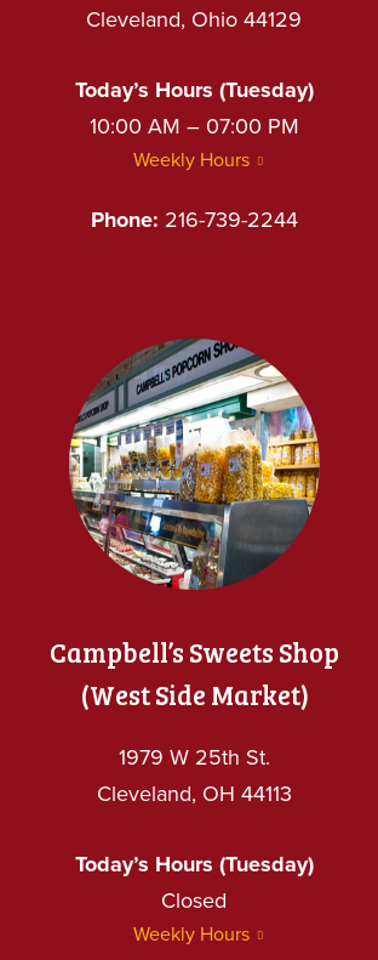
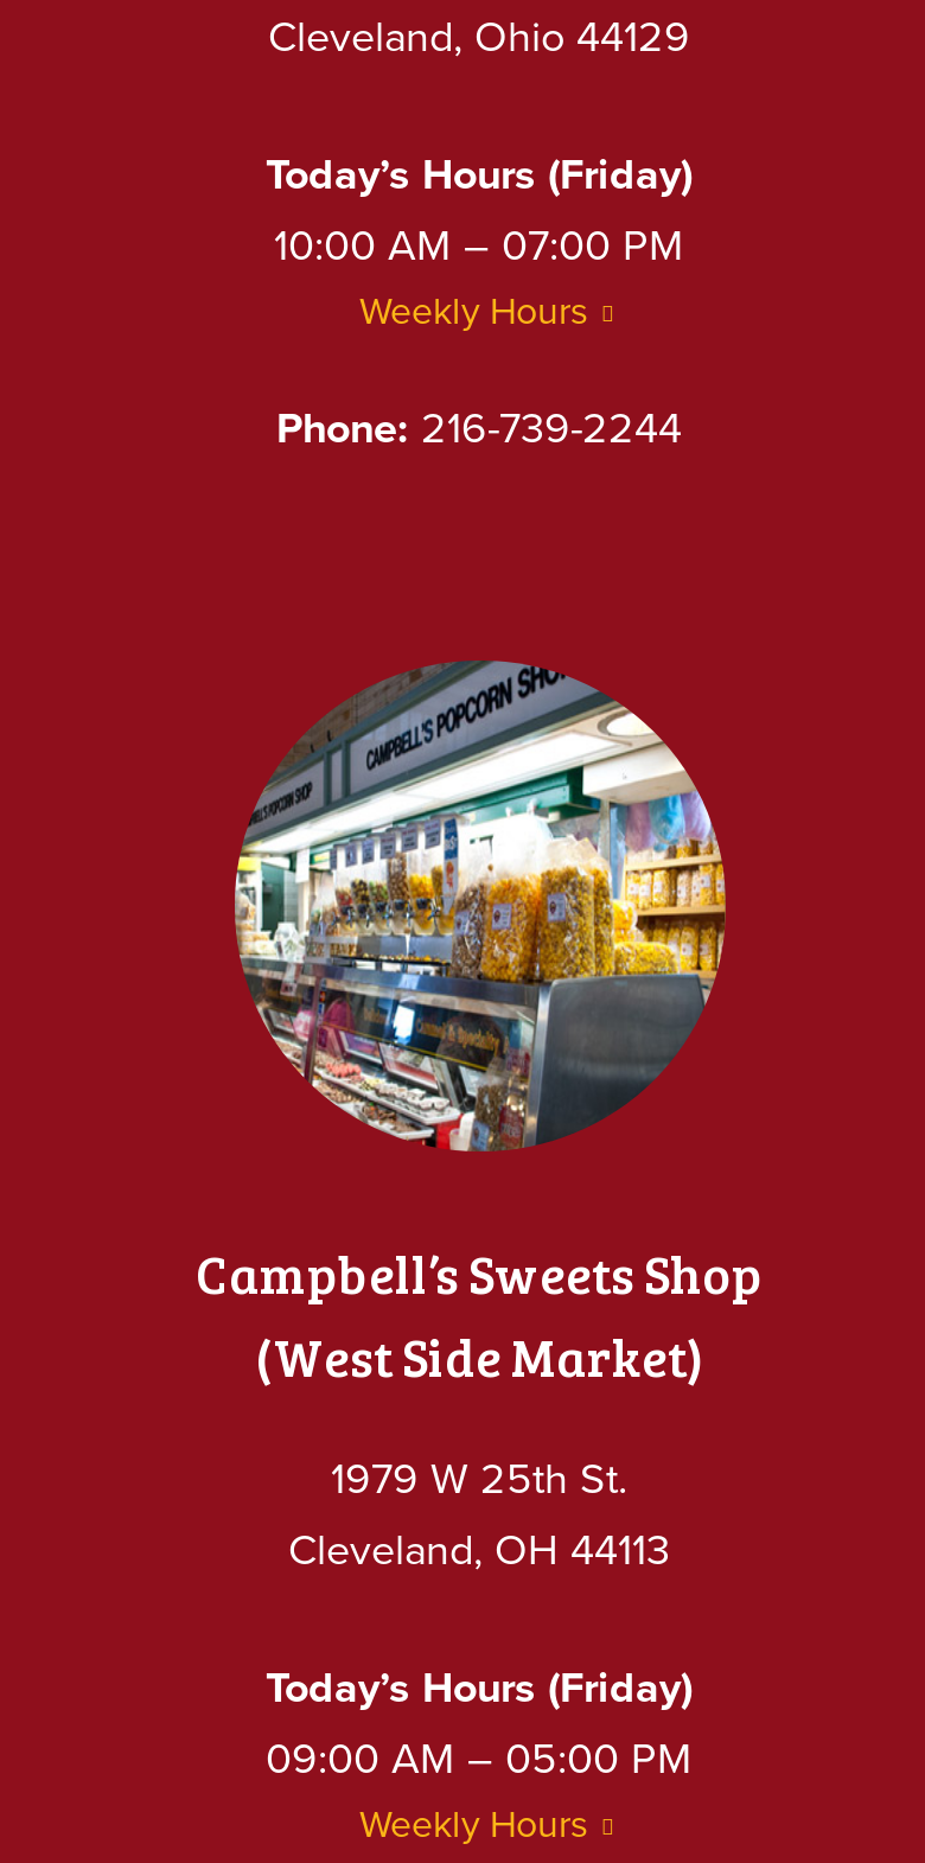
[75,77,313,103] Today’s Hours (Tuesday) -> [266,148,693,201] Today’s Hours (Friday)
[75,851,313,914] Today’s Hours (Tuesday) | Closed -> [266,1662,693,1785] Today’s Hours (Friday) | 09:00 AM – 05:00 PM

